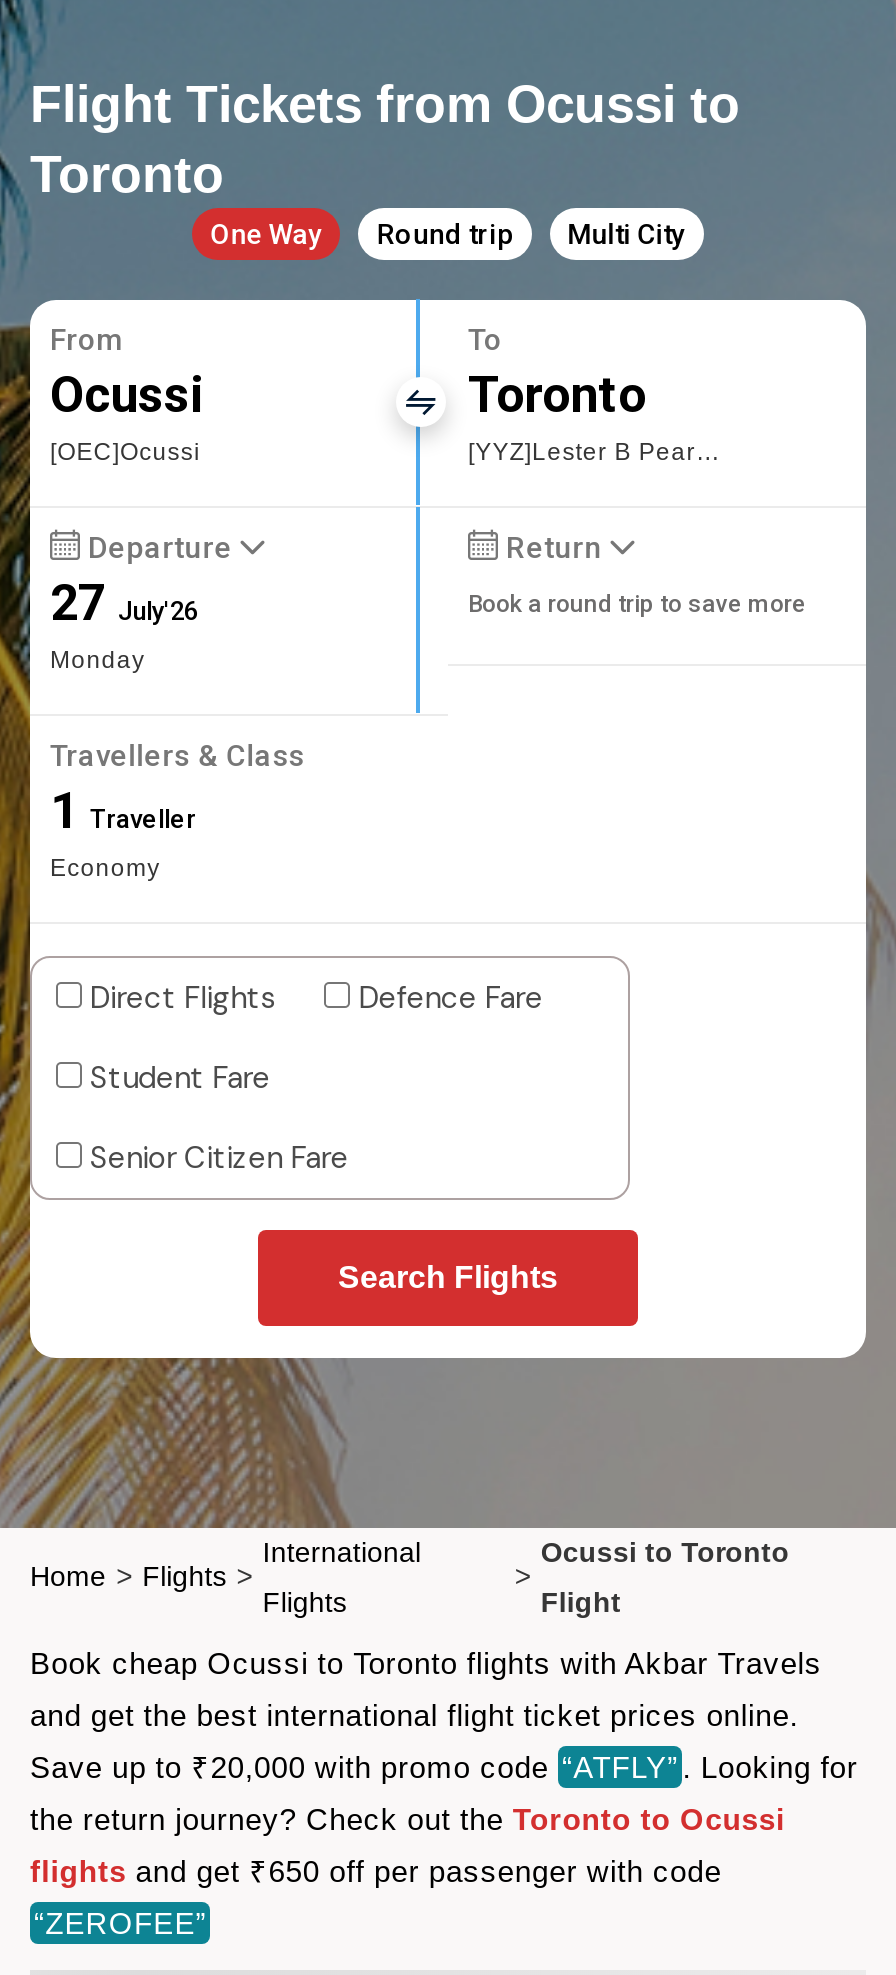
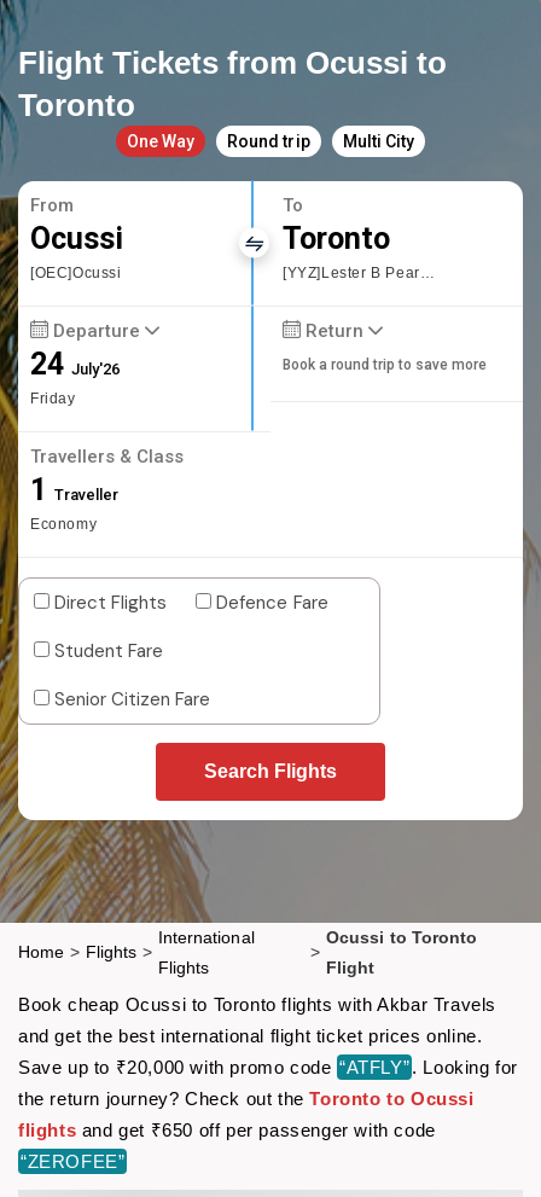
[50,574,198,674] 27 July'26 | Monday -> [30,347,120,407] 24 July'26 | Friday

